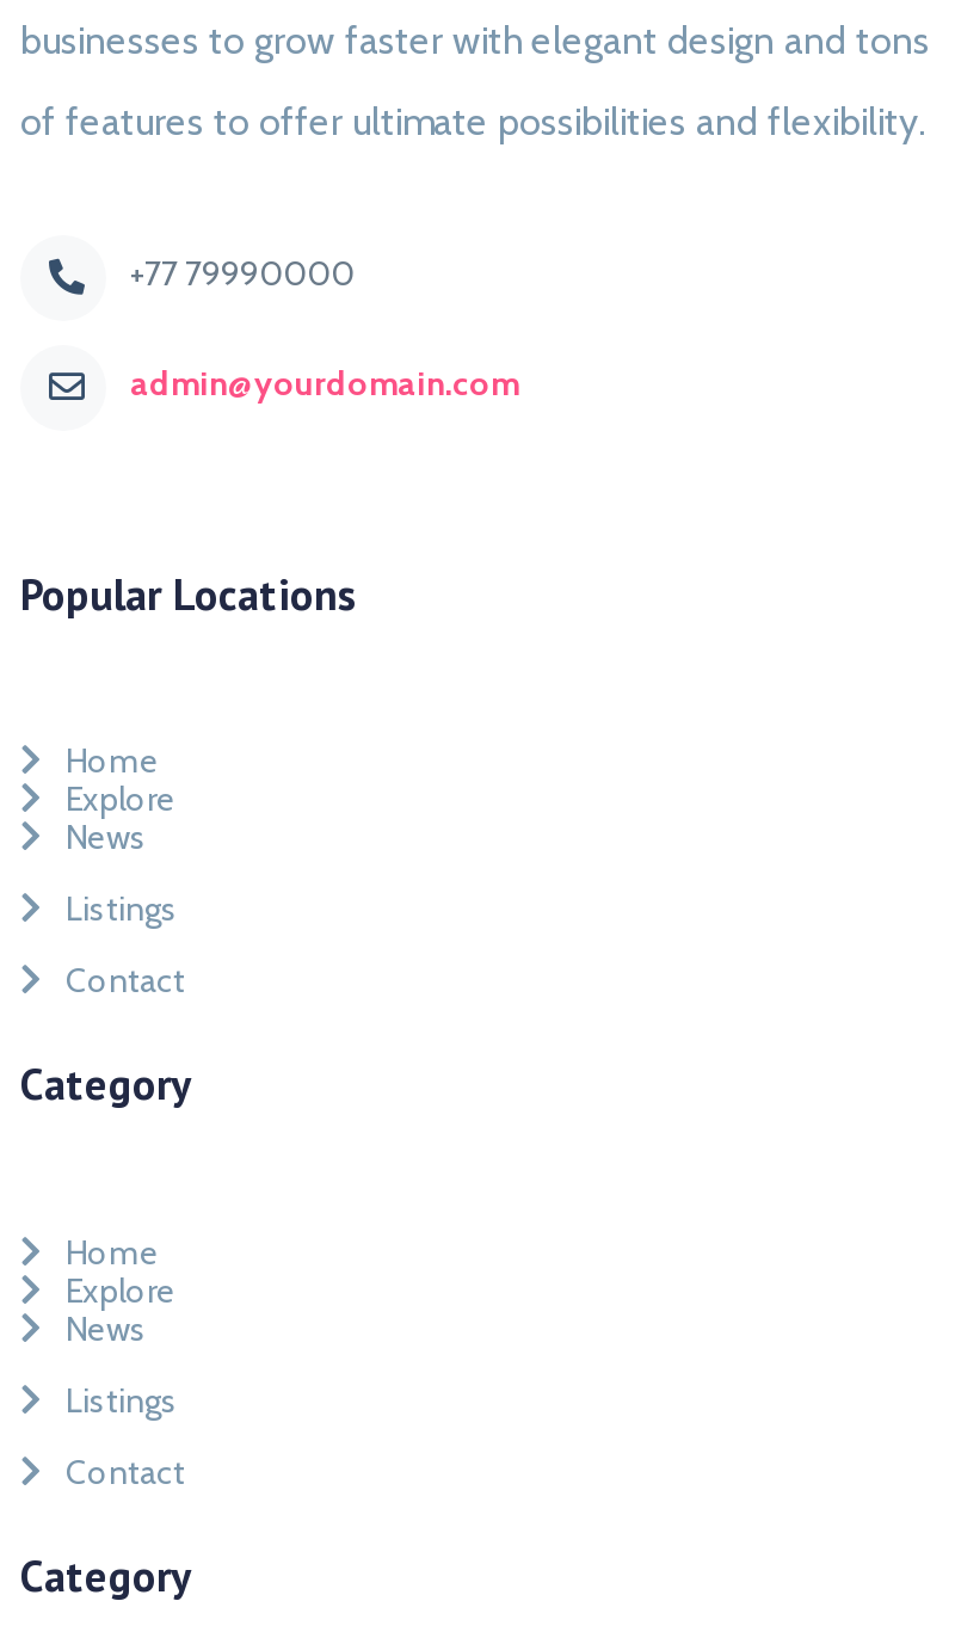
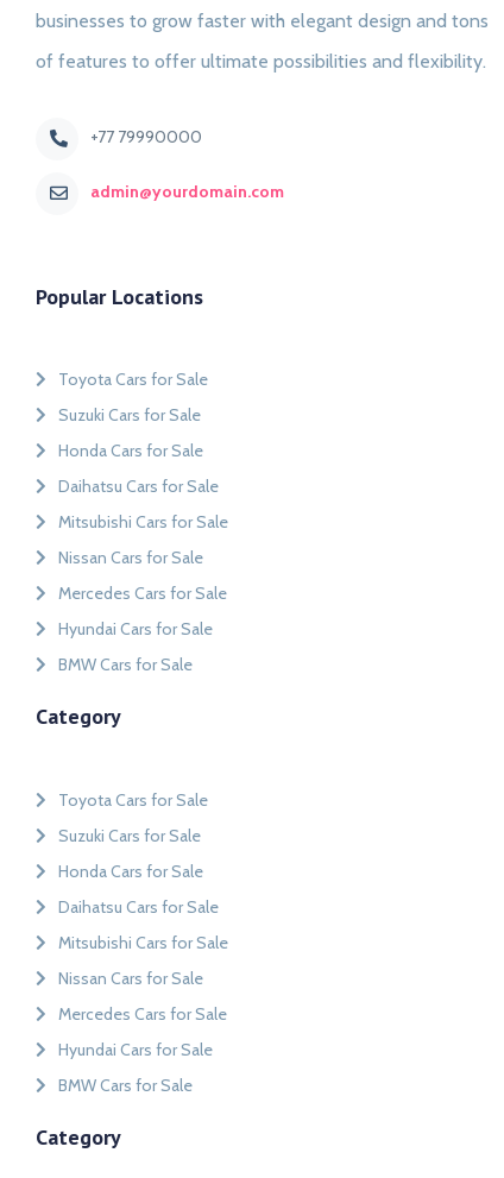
[66,739,185,1002] Home | Explore | News | Listings | Contact -> [58,369,228,675] Toyota Cars for Sale | Suzuki Cars for Sale | Honda Cars for Sale | Daihatsu Cars for Sale | Mitsubishi Cars for Sale | Nissan Cars for Sale | Mercedes Cars for Sale | Hyundai Cars for Sale | BMW Cars for Sale
[66,1230,185,1492] Home | Explore | News | Listings | Contact -> [58,789,228,1095] Toyota Cars for Sale | Suzuki Cars for Sale | Honda Cars for Sale | Daihatsu Cars for Sale | Mitsubishi Cars for Sale | Nissan Cars for Sale | Mercedes Cars for Sale | Hyundai Cars for Sale | BMW Cars for Sale

